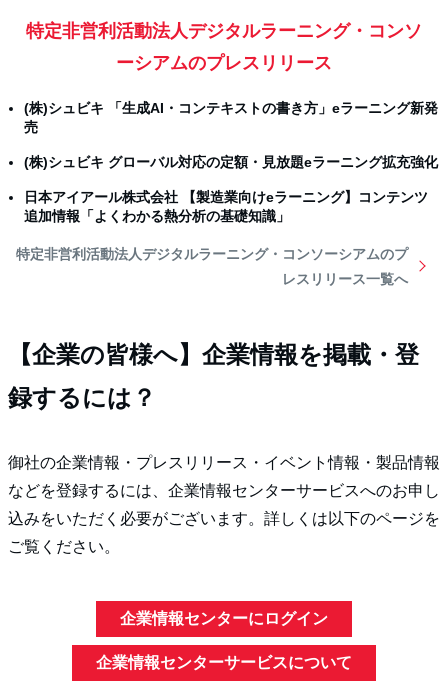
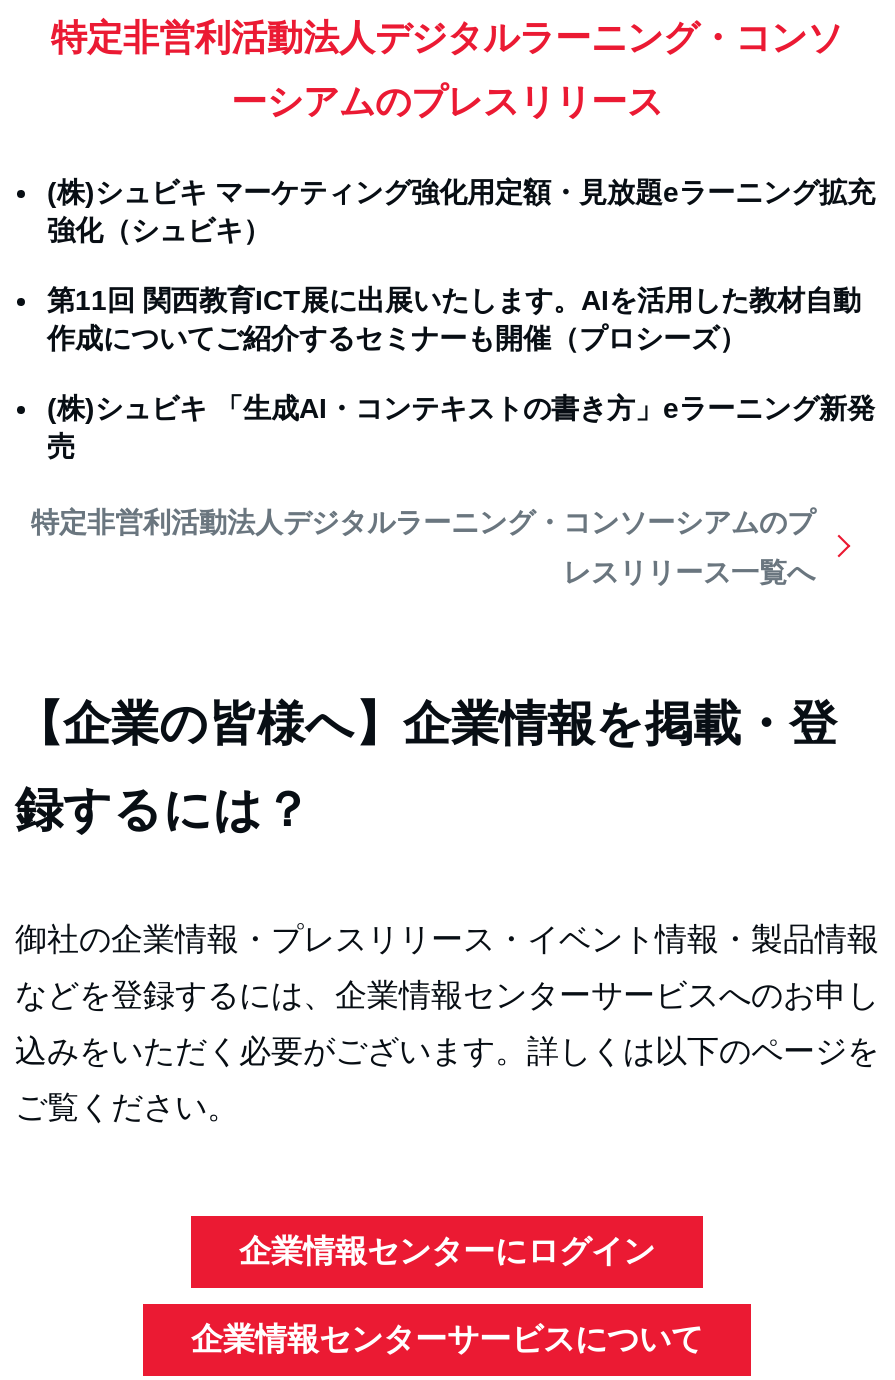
none -> [47,176,875,354] (株)シュビキ マーケティング強化用定額・見放題eラーニング拡充 | 強化（シュビキ） | 第11回 関西教育ICT展に出展いたします。AIを活用した教材自動 | 作成についてご紹介するセミナーも開催（プロシーズ）
moved [24,100,438,135] -> [47,392,875,462]: (株)シュビキ 「生成AI・コンテキストの書き方」eラーニング新発 | 売
[24,154,438,224] (株)シュビキ グローバル対応の定額・見放題eラーニング拡充強化 | 日本アイアール株式会社 【製造業向けeラーニング】コンテンツ | 追加情報「よくわかる熱分析の基礎知識」 -> none

